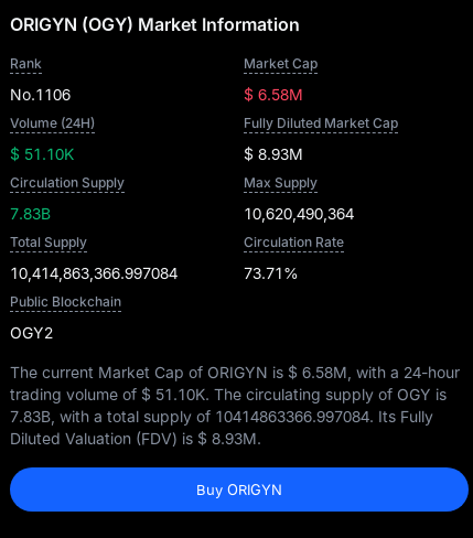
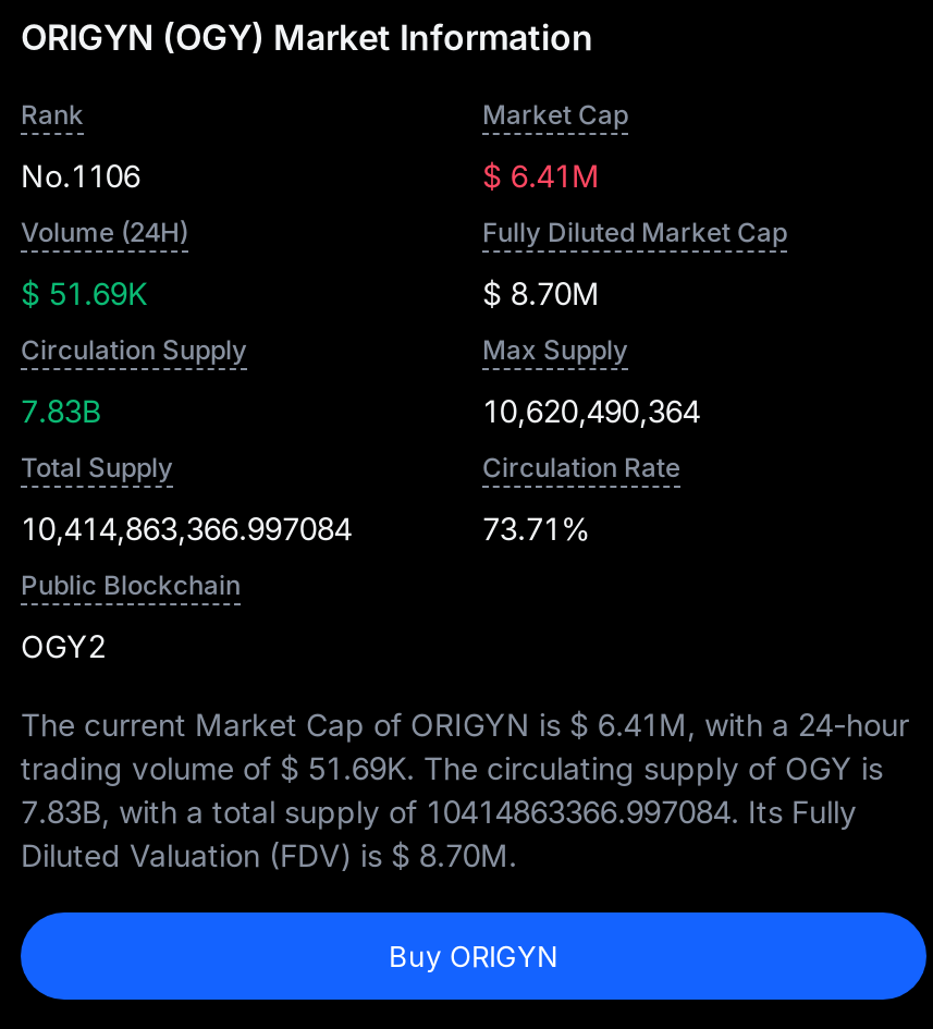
[244,85,303,104] $ 6.58M -> [482,157,600,194] $ 6.41M
[10,144,74,163] $ 51.10K -> [21,274,147,311] $ 51.69K
[244,144,303,163] $ 8.93M -> [482,274,600,311] $ 8.70M
[10,363,460,381] The current Market Cap of ORIGYN is $ 6.58M, with a 24-hour -> [21,705,909,742] The current Market Cap of ORIGYN is $ 6.41M, with a 24-hour
[10,385,447,403] trading volume of $ 51.10K. The circulating supply of OGY is -> [21,749,883,786] trading volume of $ 51.69K. The circulating supply of OGY is
[10,429,261,447] Diluted Valuation (FDV) is $ 8.93M. -> [21,836,517,873] Diluted Valuation (FDV) is $ 8.70M.

